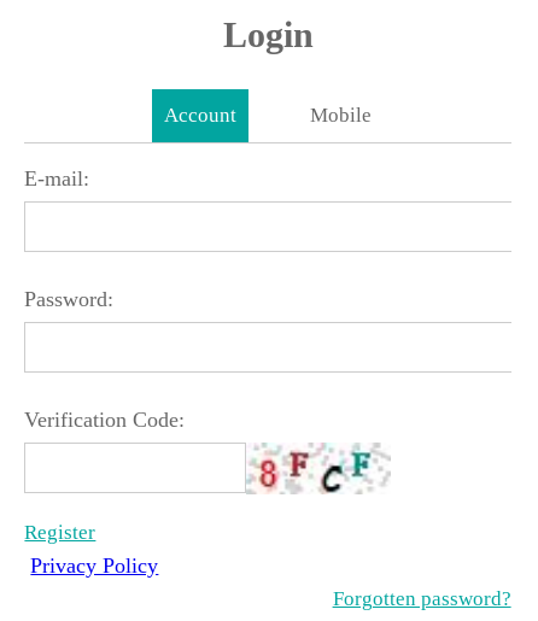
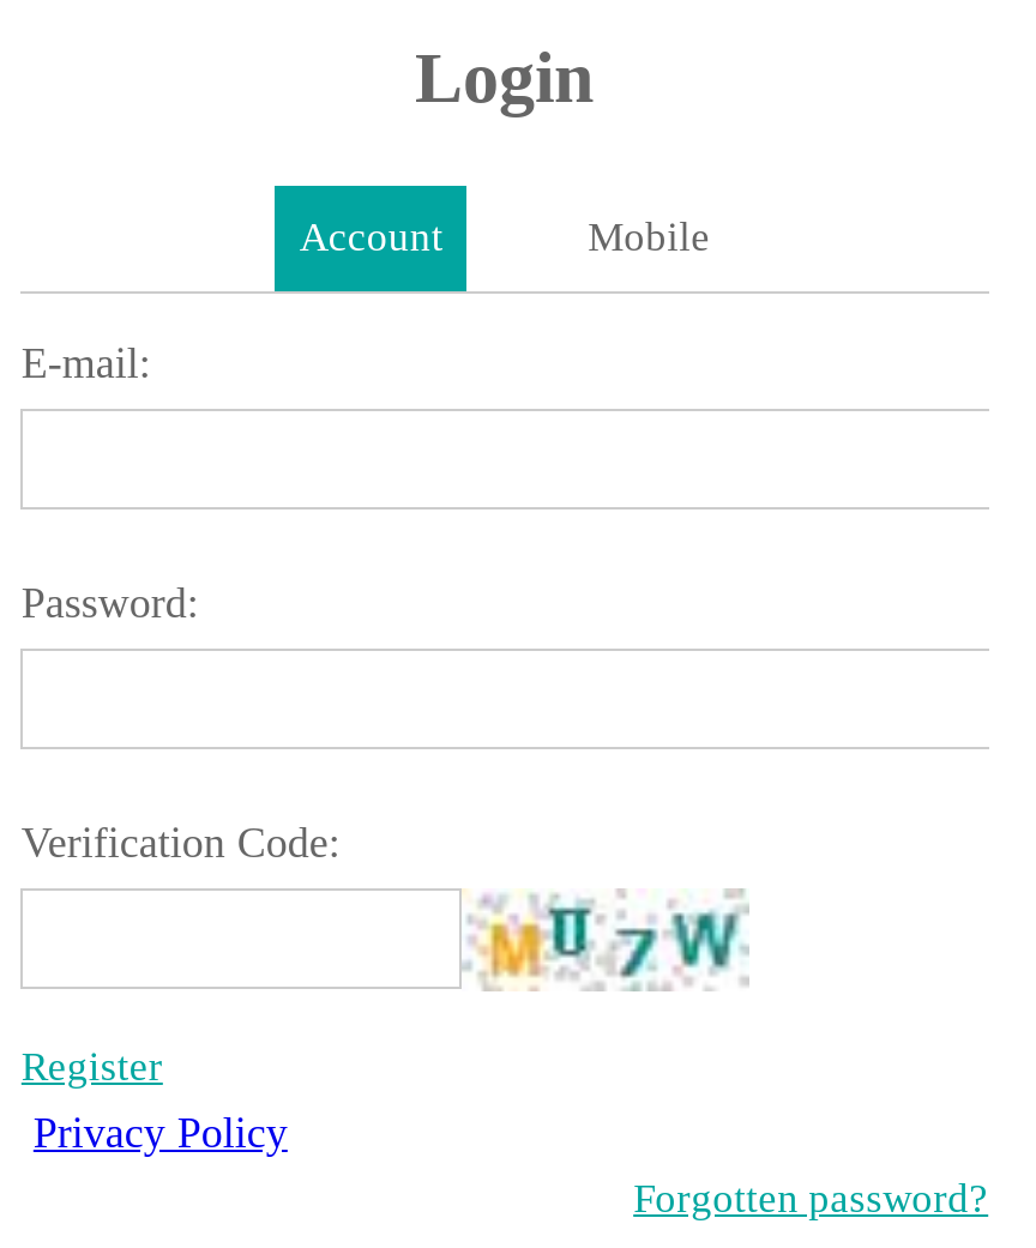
[247,443,391,494] [image] -> [464,888,749,991] [image]

